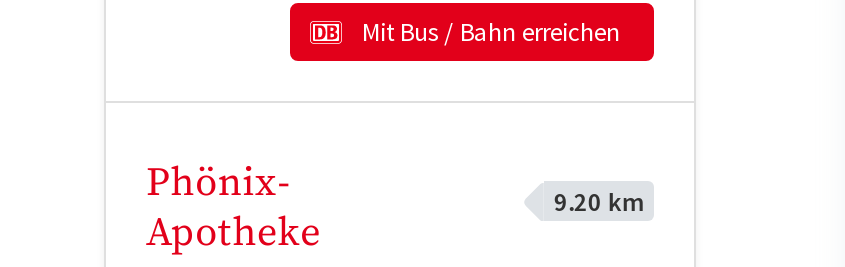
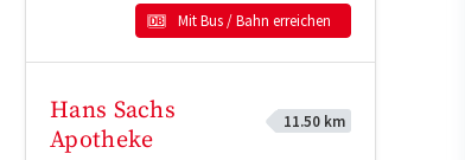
[146,159,290,209] Phönix- -> [50,96,176,126] Hans Sachs
[554,184,644,218] 9.20 km -> [283,111,345,131] 11.50 km

